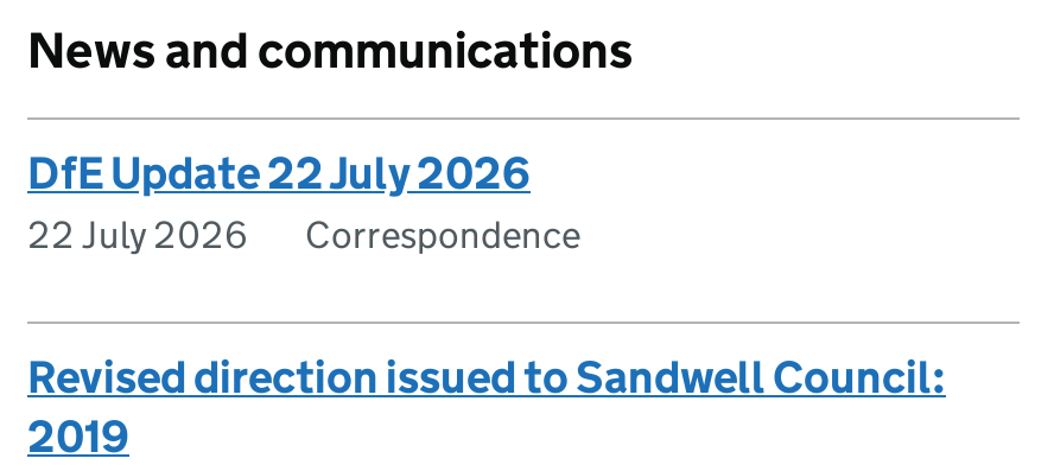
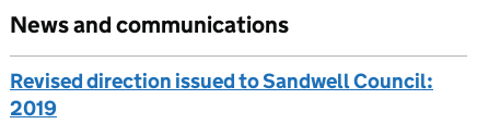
[27,146,580,257] DfE Update 22 July 2026 | 22 July 2026 | Correspondence -> none

